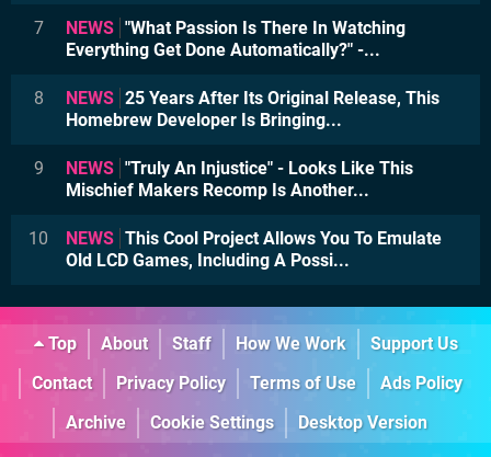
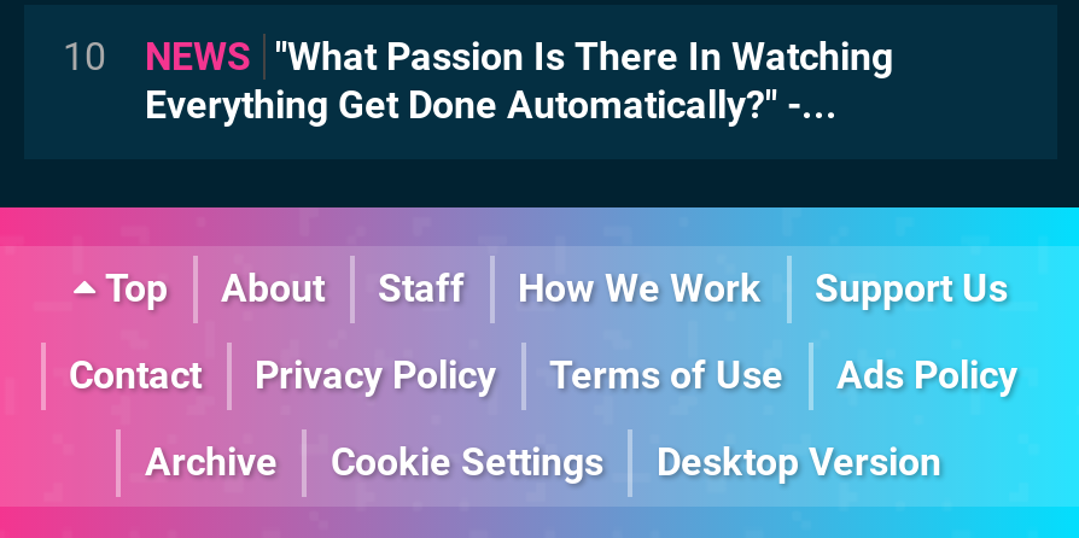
[33,18,43,39] 7 -> [63,35,106,81] 10
[28,88,442,271] 8 | NEWS 25 Years After Its Original Release, This | Homebrew Developer Is Bringing... | 9 | NEWS "Truly An Injustice" - Looks Like This | Mischief Makers Recomp Is Another... | 10 | NEWS This Cool Project Allows You To Emulate | Old LCD Games, Including A Possi... -> none

